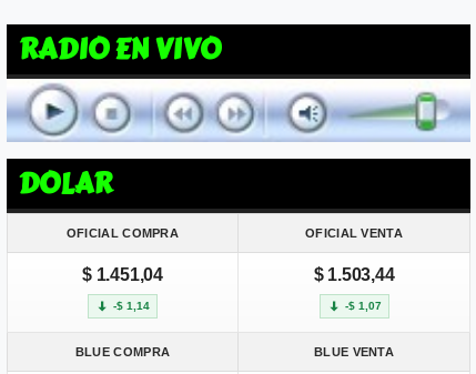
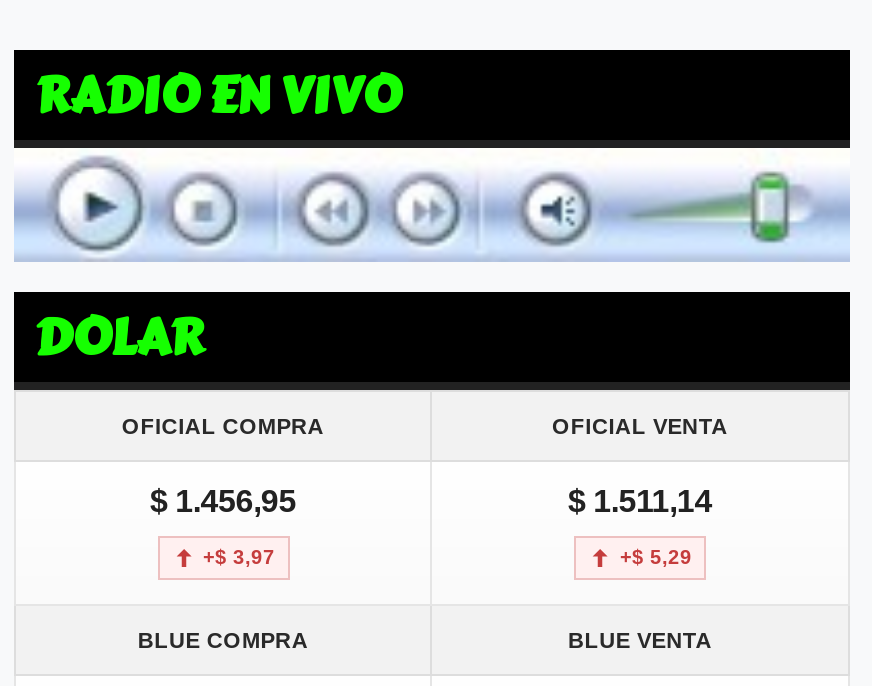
[82,265,163,284] $ 1.451,04 -> [150,484,296,518] $ 1.456,95
[313,265,394,284] $ 1.503,44 -> [568,484,712,518] $ 1.511,14
[113,300,150,312] -$ 1,14 -> [203,546,275,568] +$ 3,97
[345,300,381,312] -$ 1,07 -> [620,546,692,568] +$ 5,29

